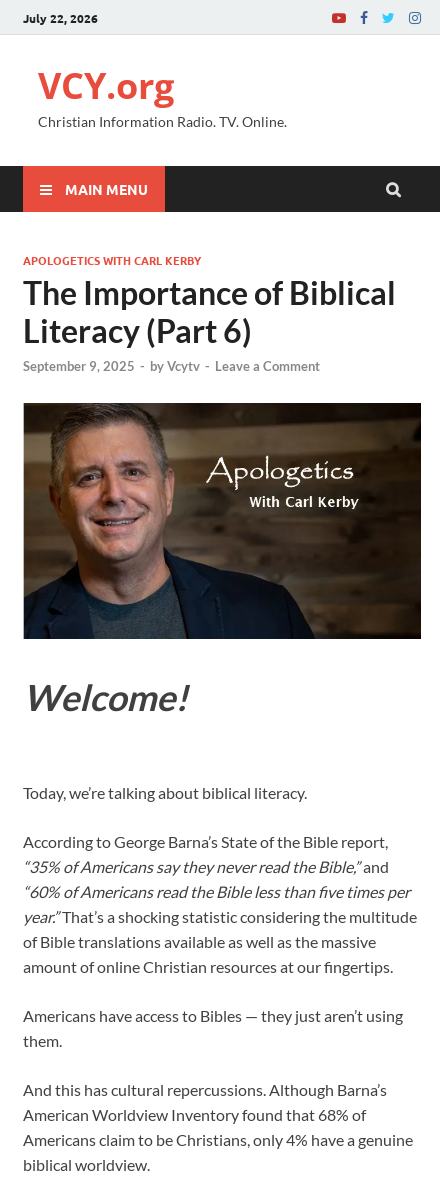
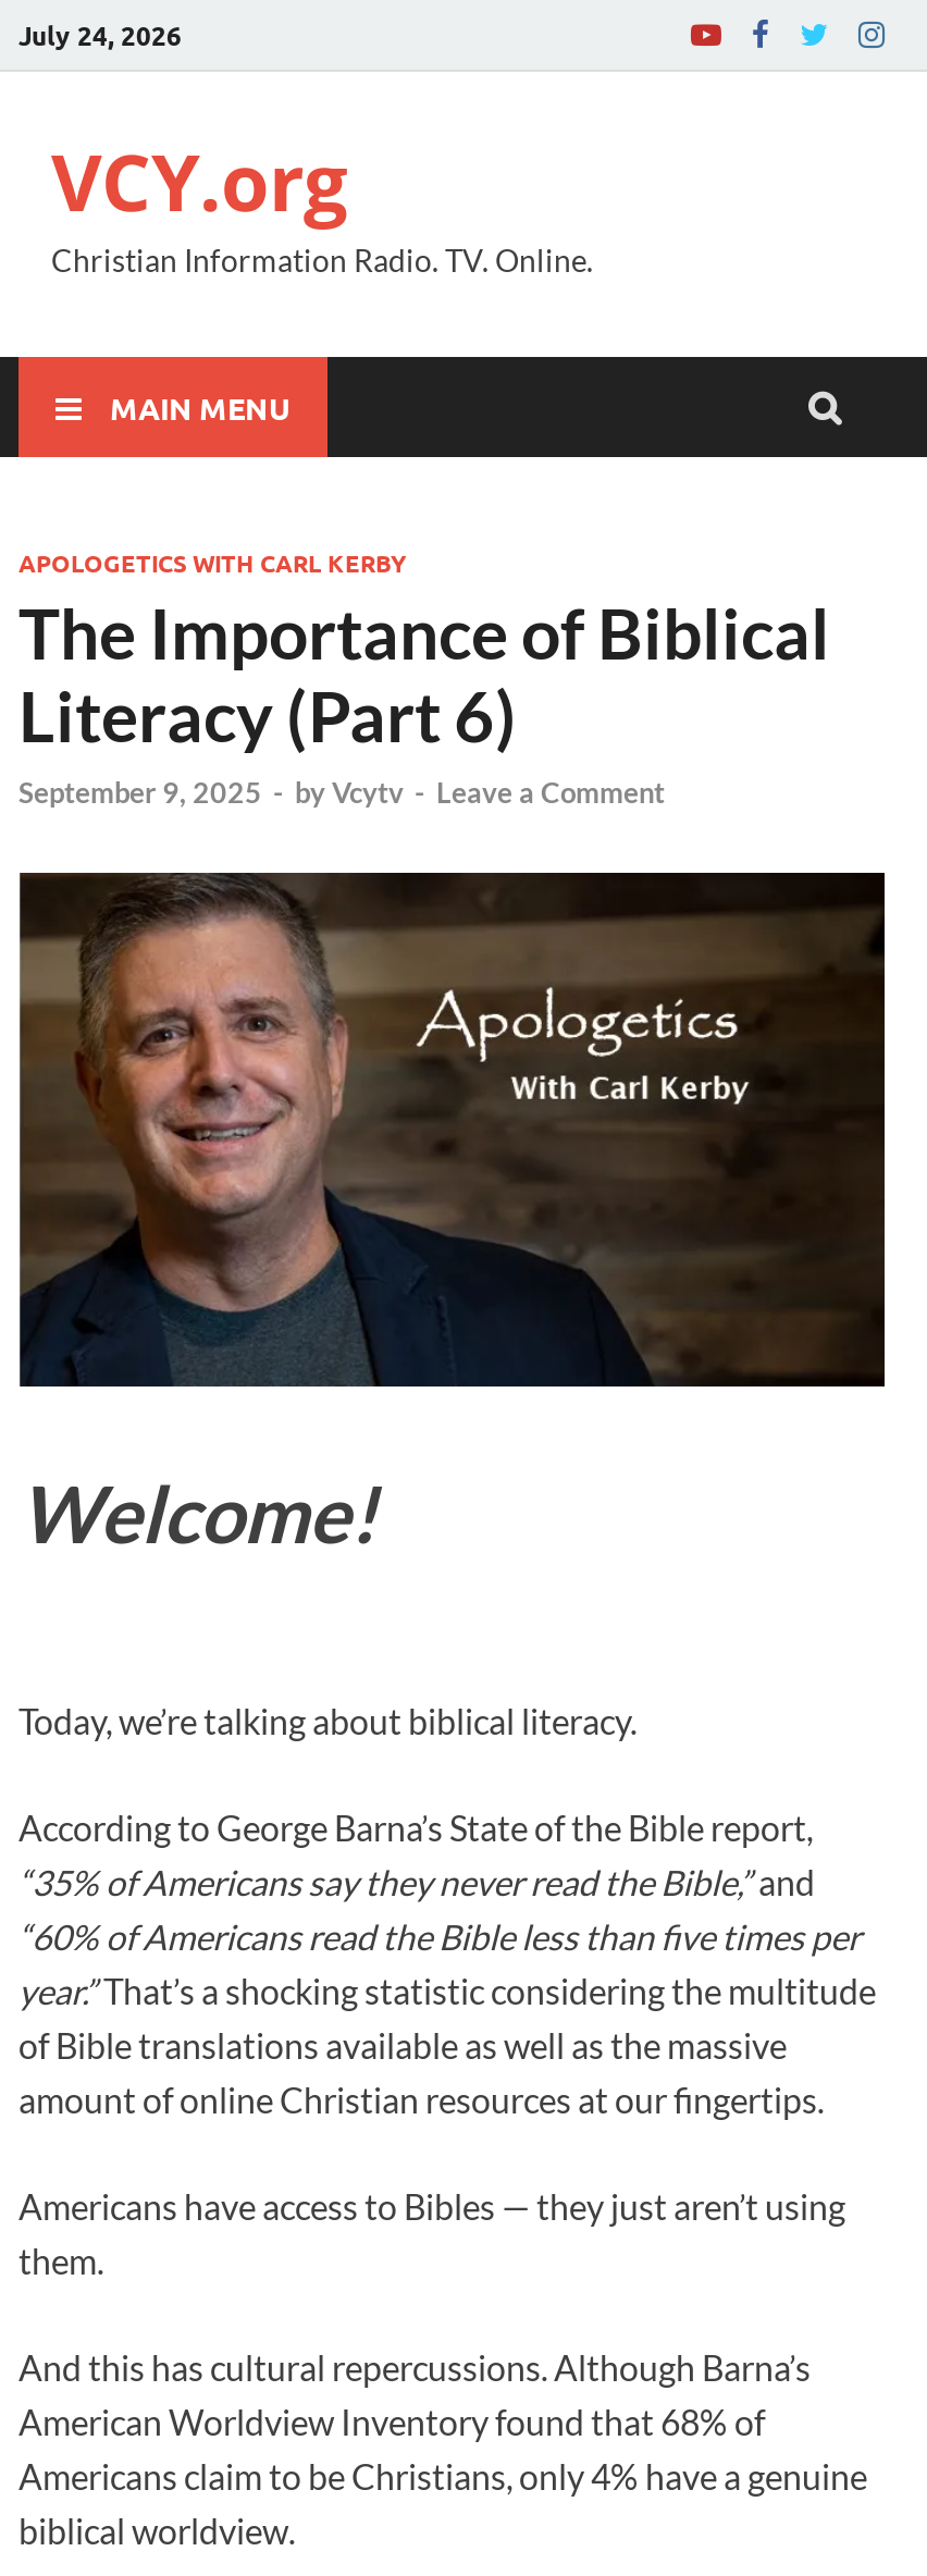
[23,9,98,25] July 22, 2026 -> [18,16,182,51] July 24, 2026

